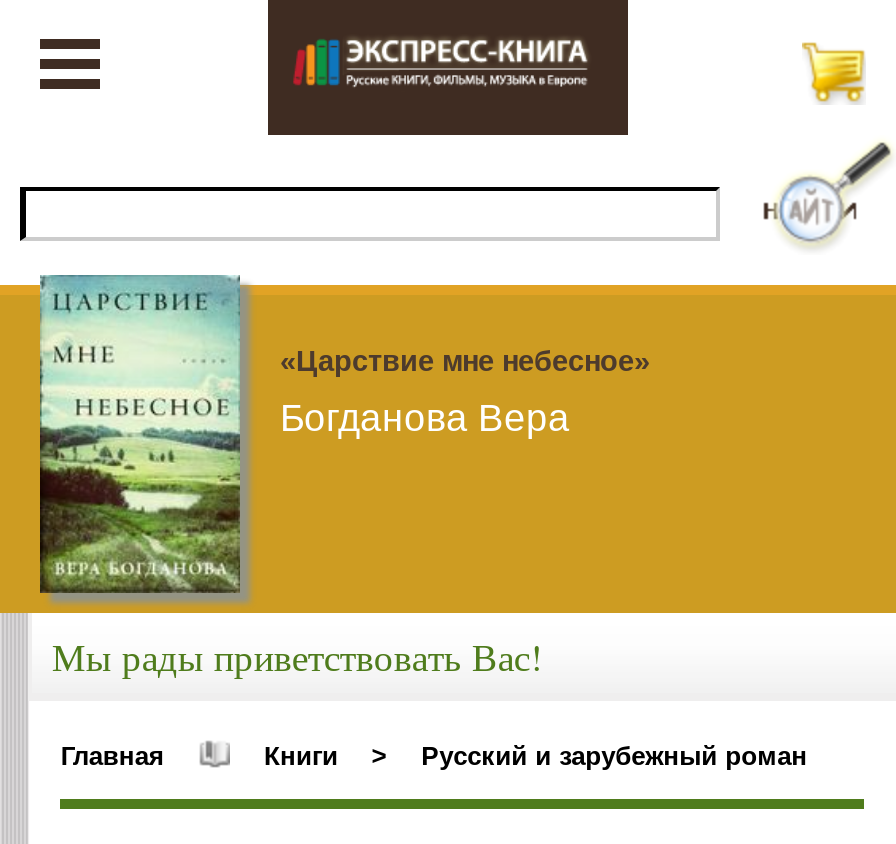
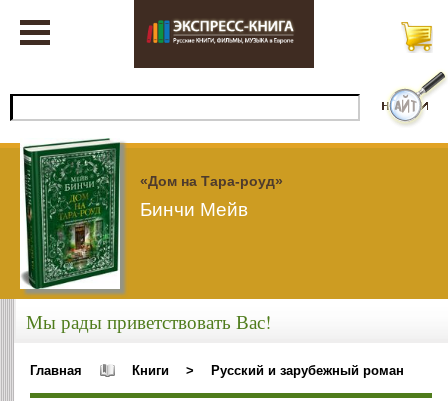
[38,273,650,595] [image] | «Царствие мне небесное» -> [19,138,283,290] [image] | «Дом на Тара-роуд»
[280,397,570,439] Богданова Вера -> [140,199,248,220] Бинчи Мейв

